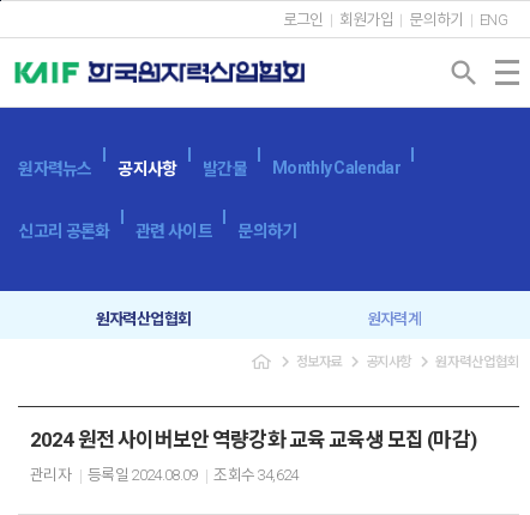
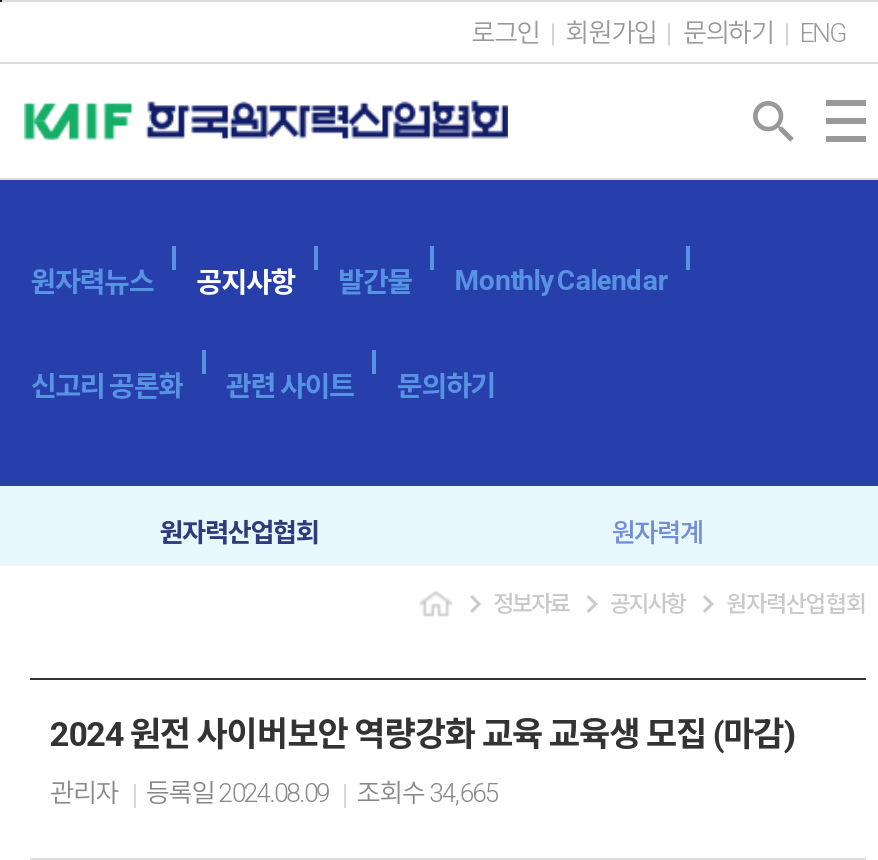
[30,466,298,484] 관리자 등록일 2024.08.09 조회수 34,624 -> [50,778,497,808] 관리자 등록일 2024.08.09 조회수 34,665

